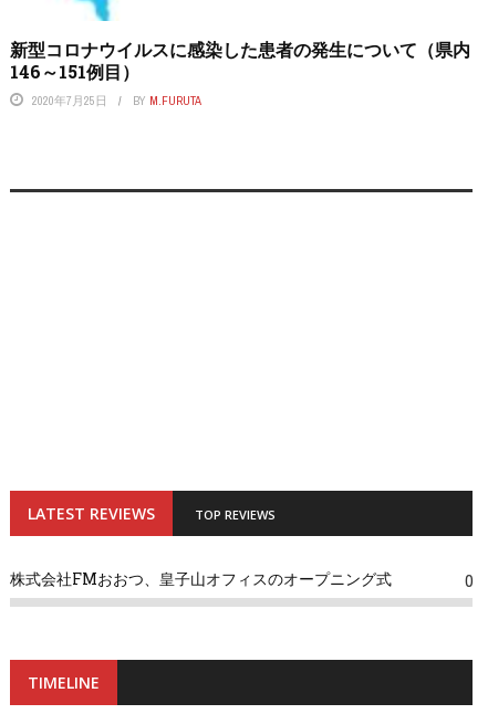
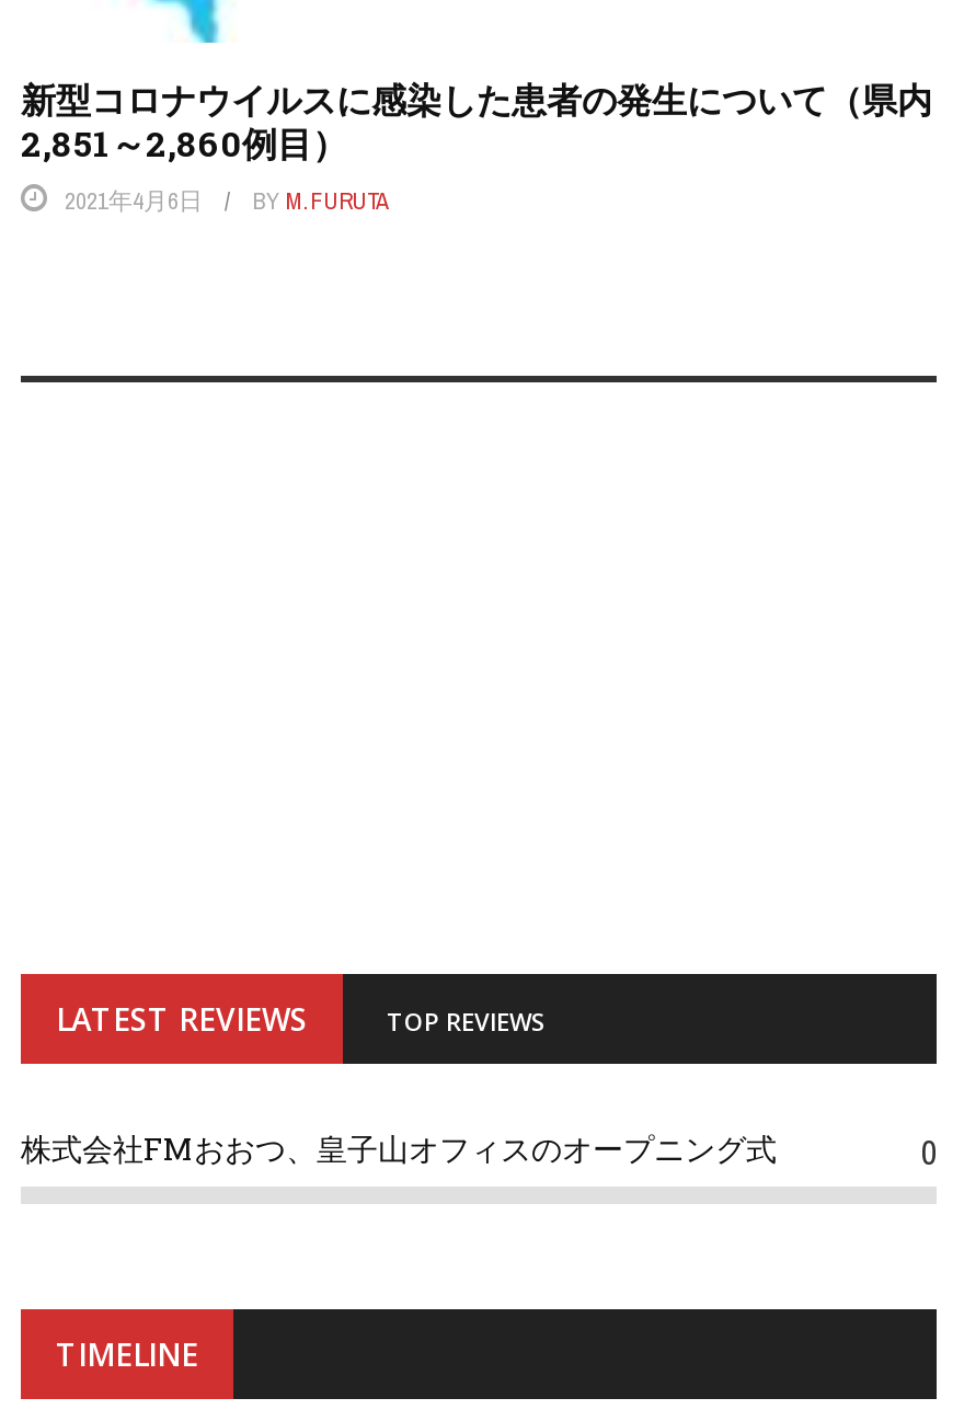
[10,60,139,83] 146～151例目） -> [21,119,347,165] 2,851～2,860例目）
[32,93,201,109] 2020年7月25日 BY M.FURUTA -> [65,185,389,216] 2021年4月6日 BY M.FURUTA

